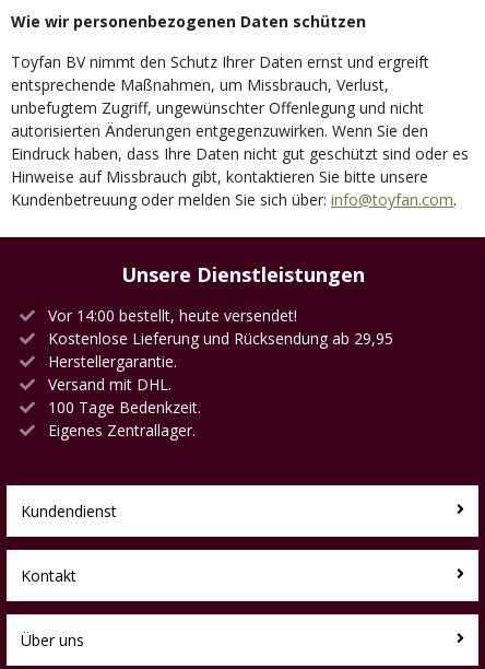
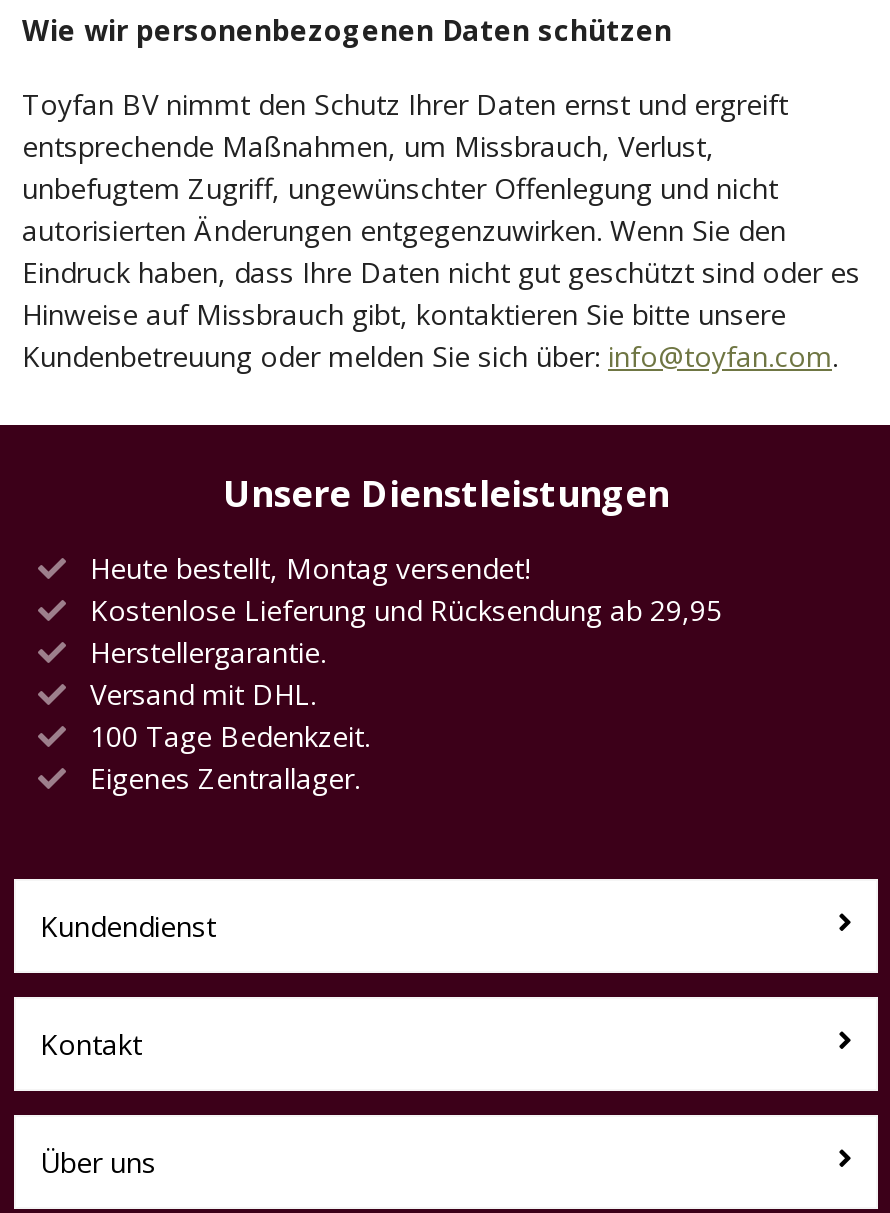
[44,305,297,326] Vor 14:00 bestellt, heute versendet! -> [82,547,530,585] Heute bestellt, Montag versendet!

